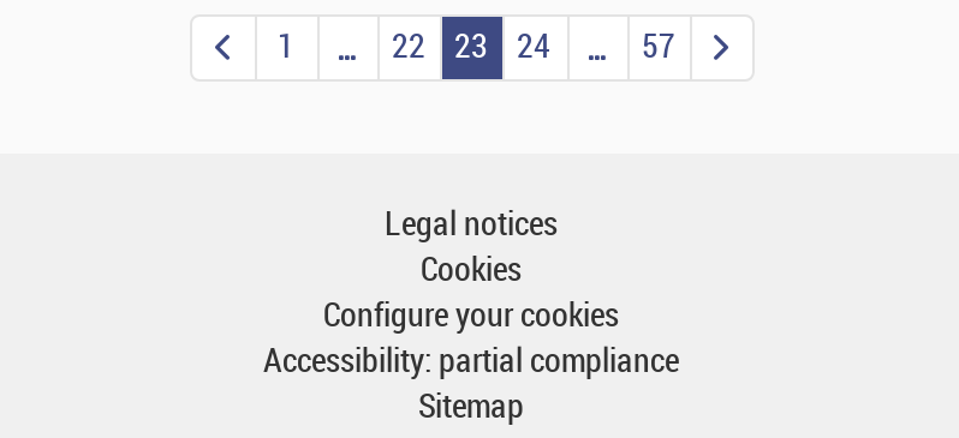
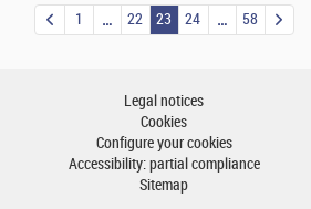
[642,27,675,68] 57 -> [242,10,258,29] 58

